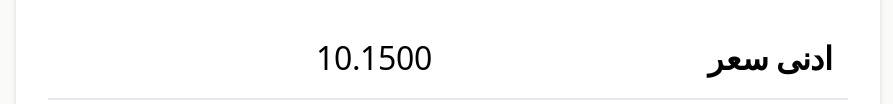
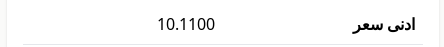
[316,36,432,80] 10.1500 -> [157,13,215,35] 10.1100

